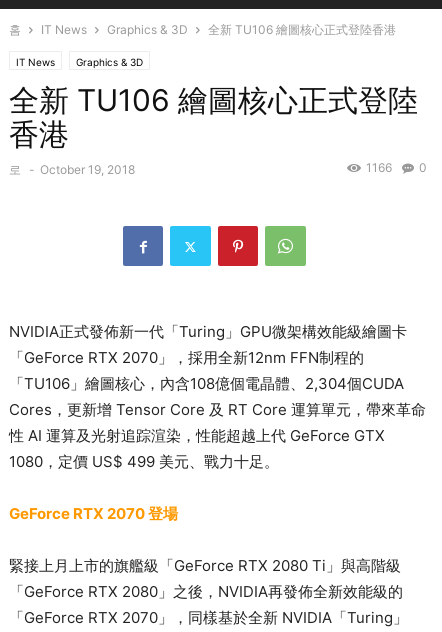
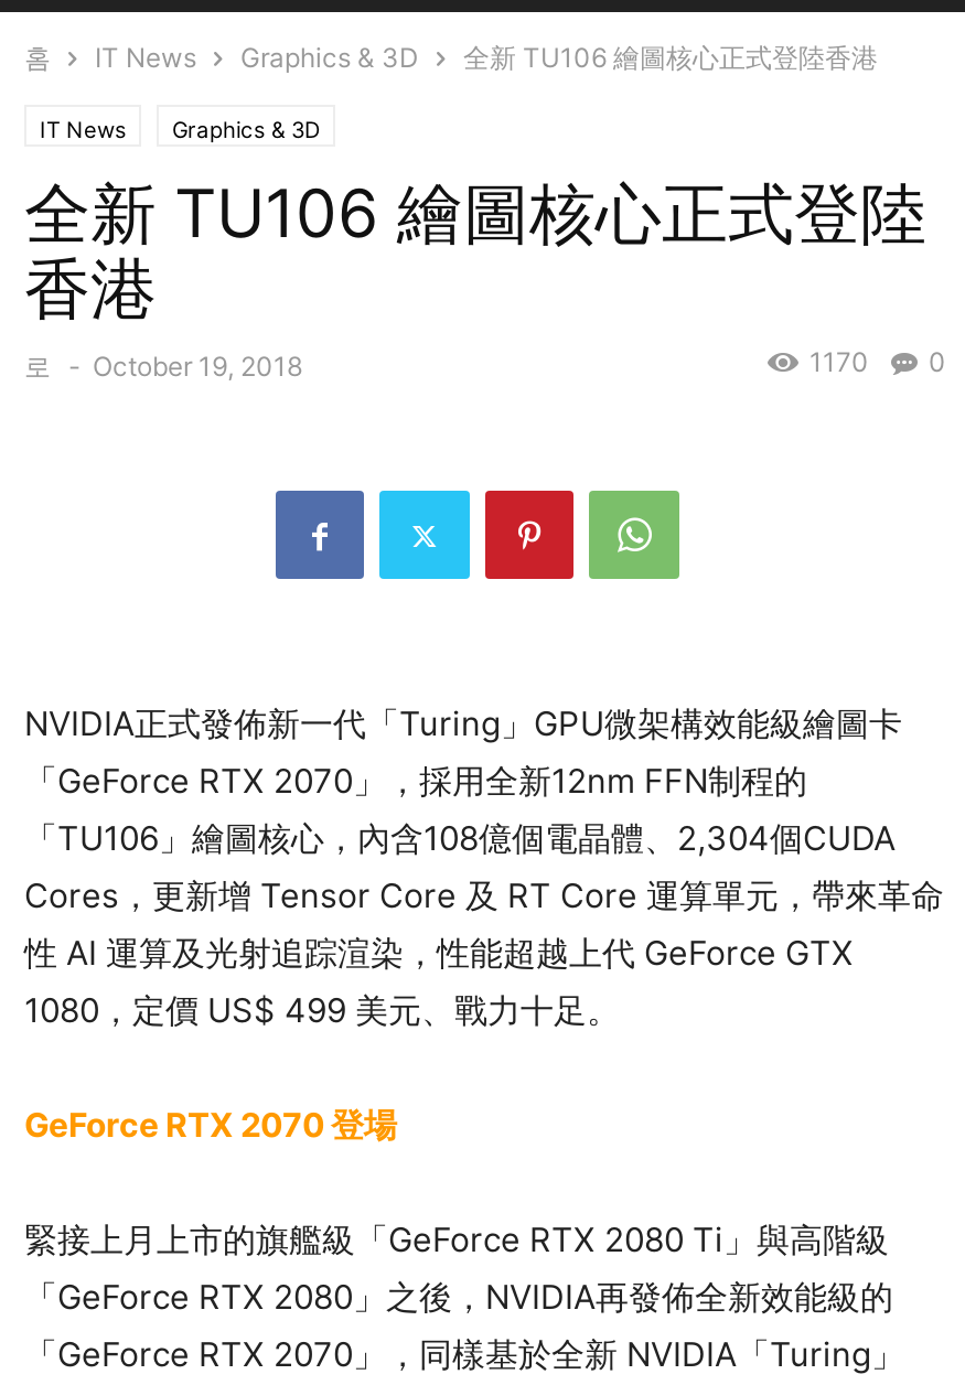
[366,160,427,175] 1166 0 -> [809,345,946,378] 1170 0

